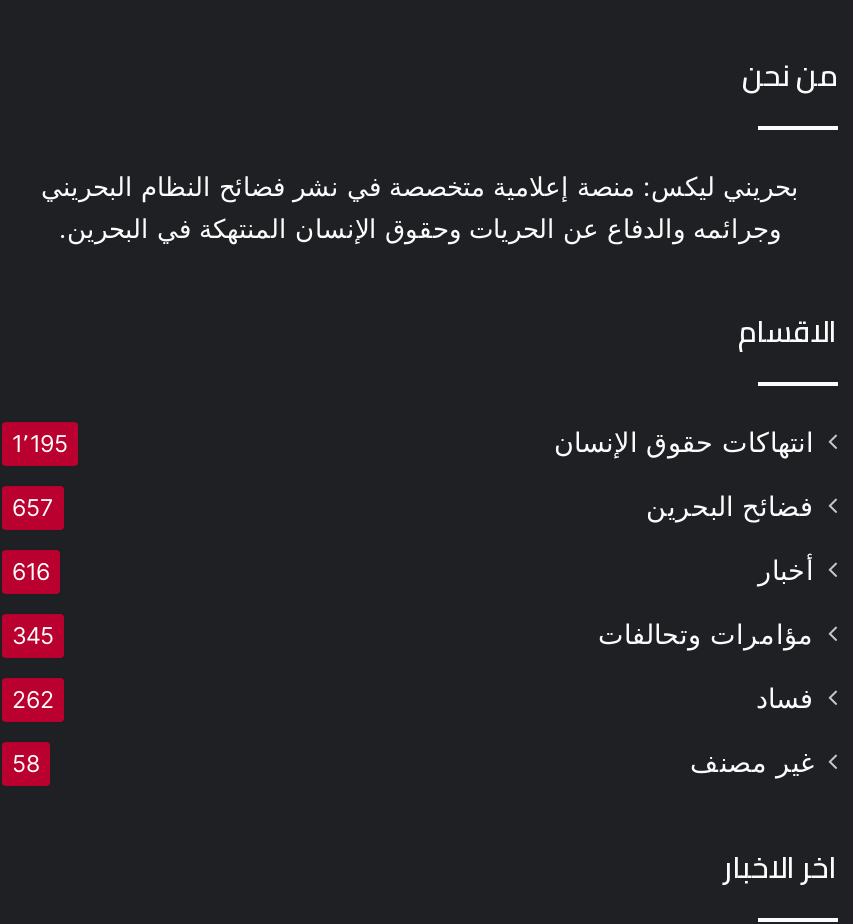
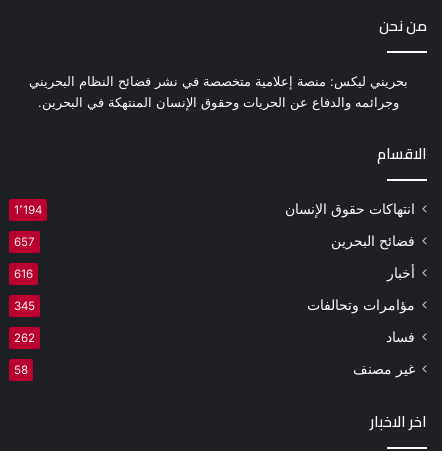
[12,431,68,459] 1٬195 -> [14,203,42,217] 1٬194

